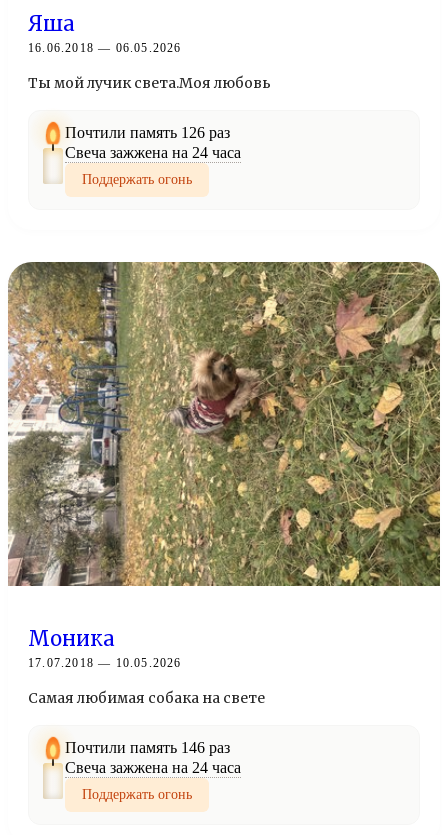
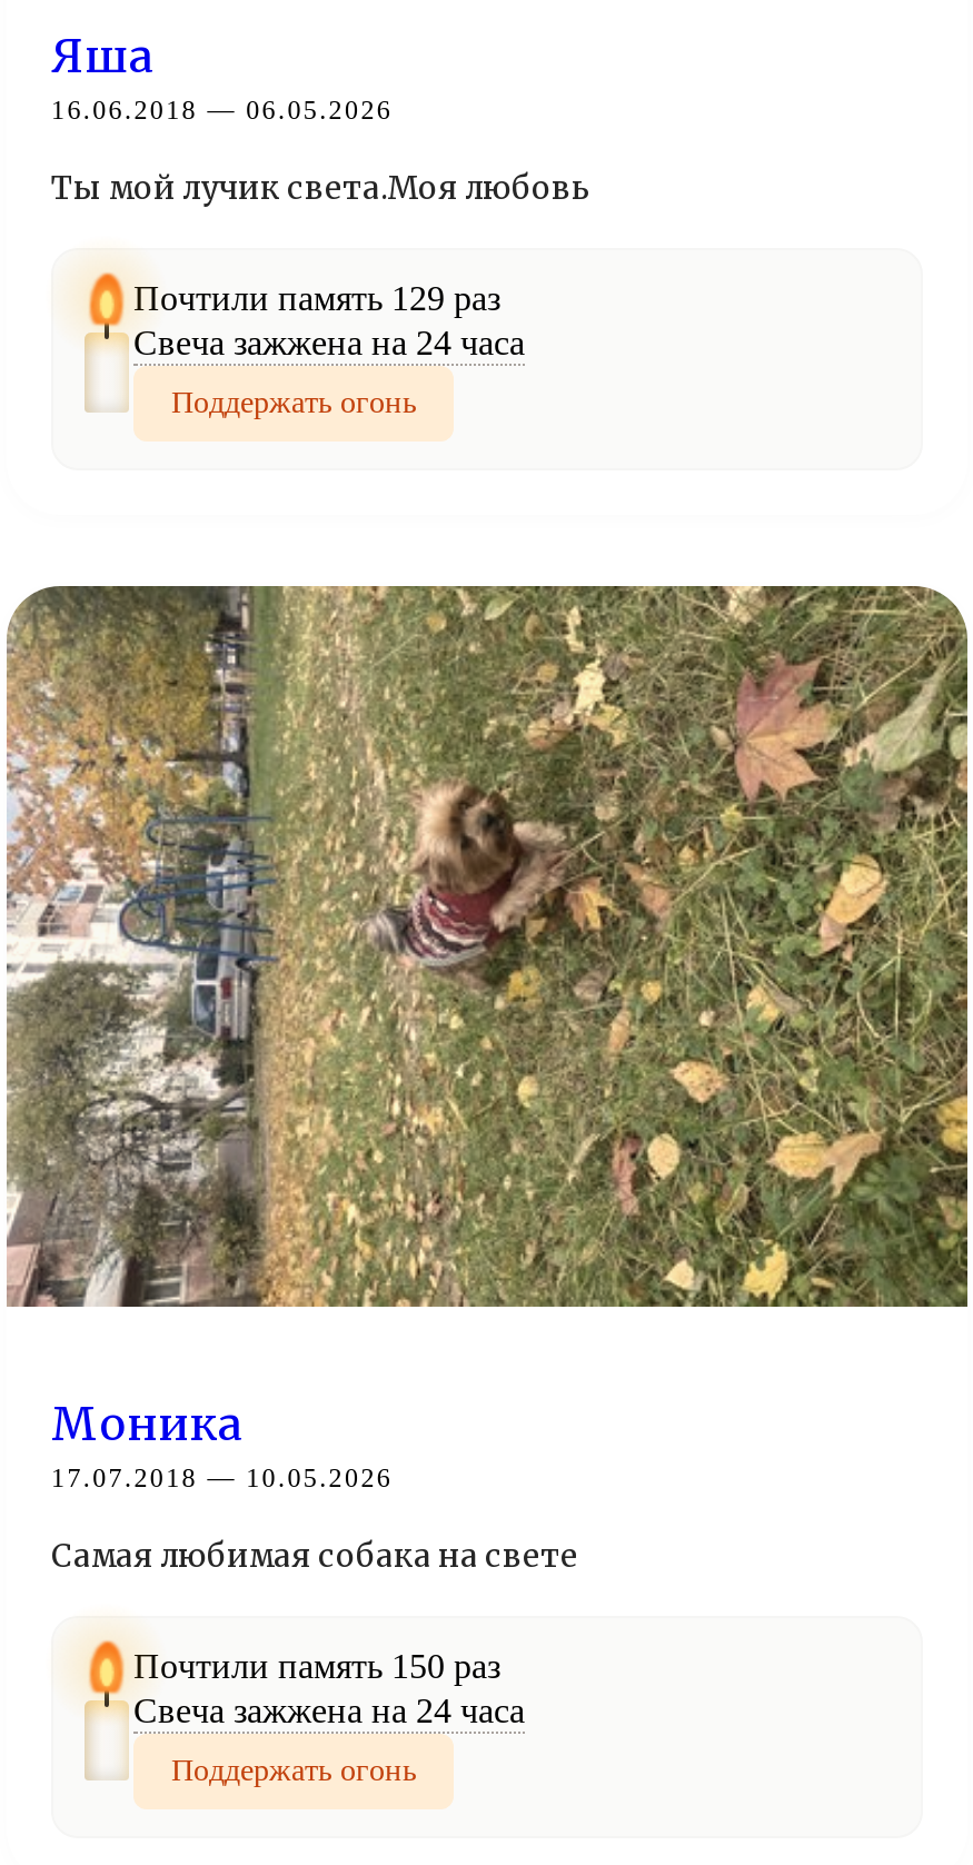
[65,124,230,141] Почтили память 126 раз -> [133,278,500,316] Почтили память 129 раз
[65,739,230,756] Почтили память 146 раз -> [133,1647,500,1685] Почтили память 150 раз

